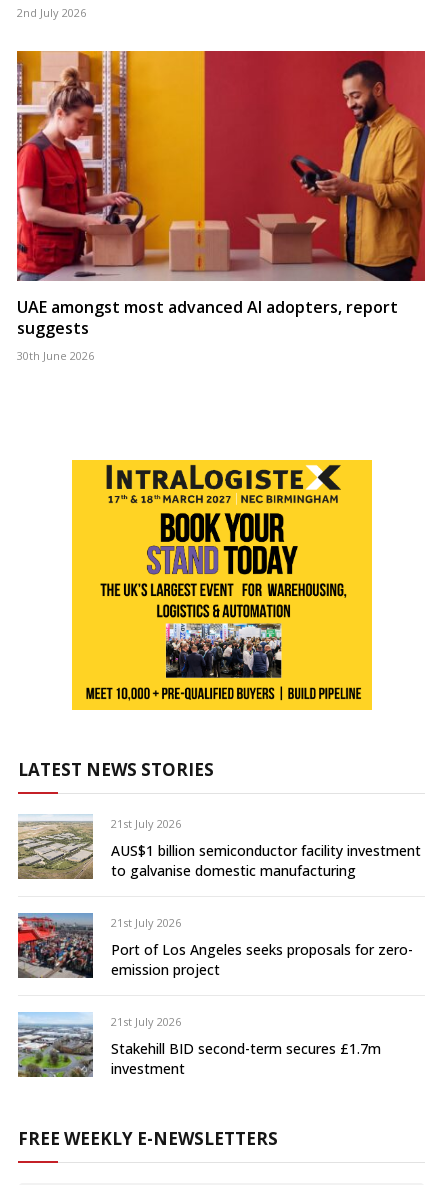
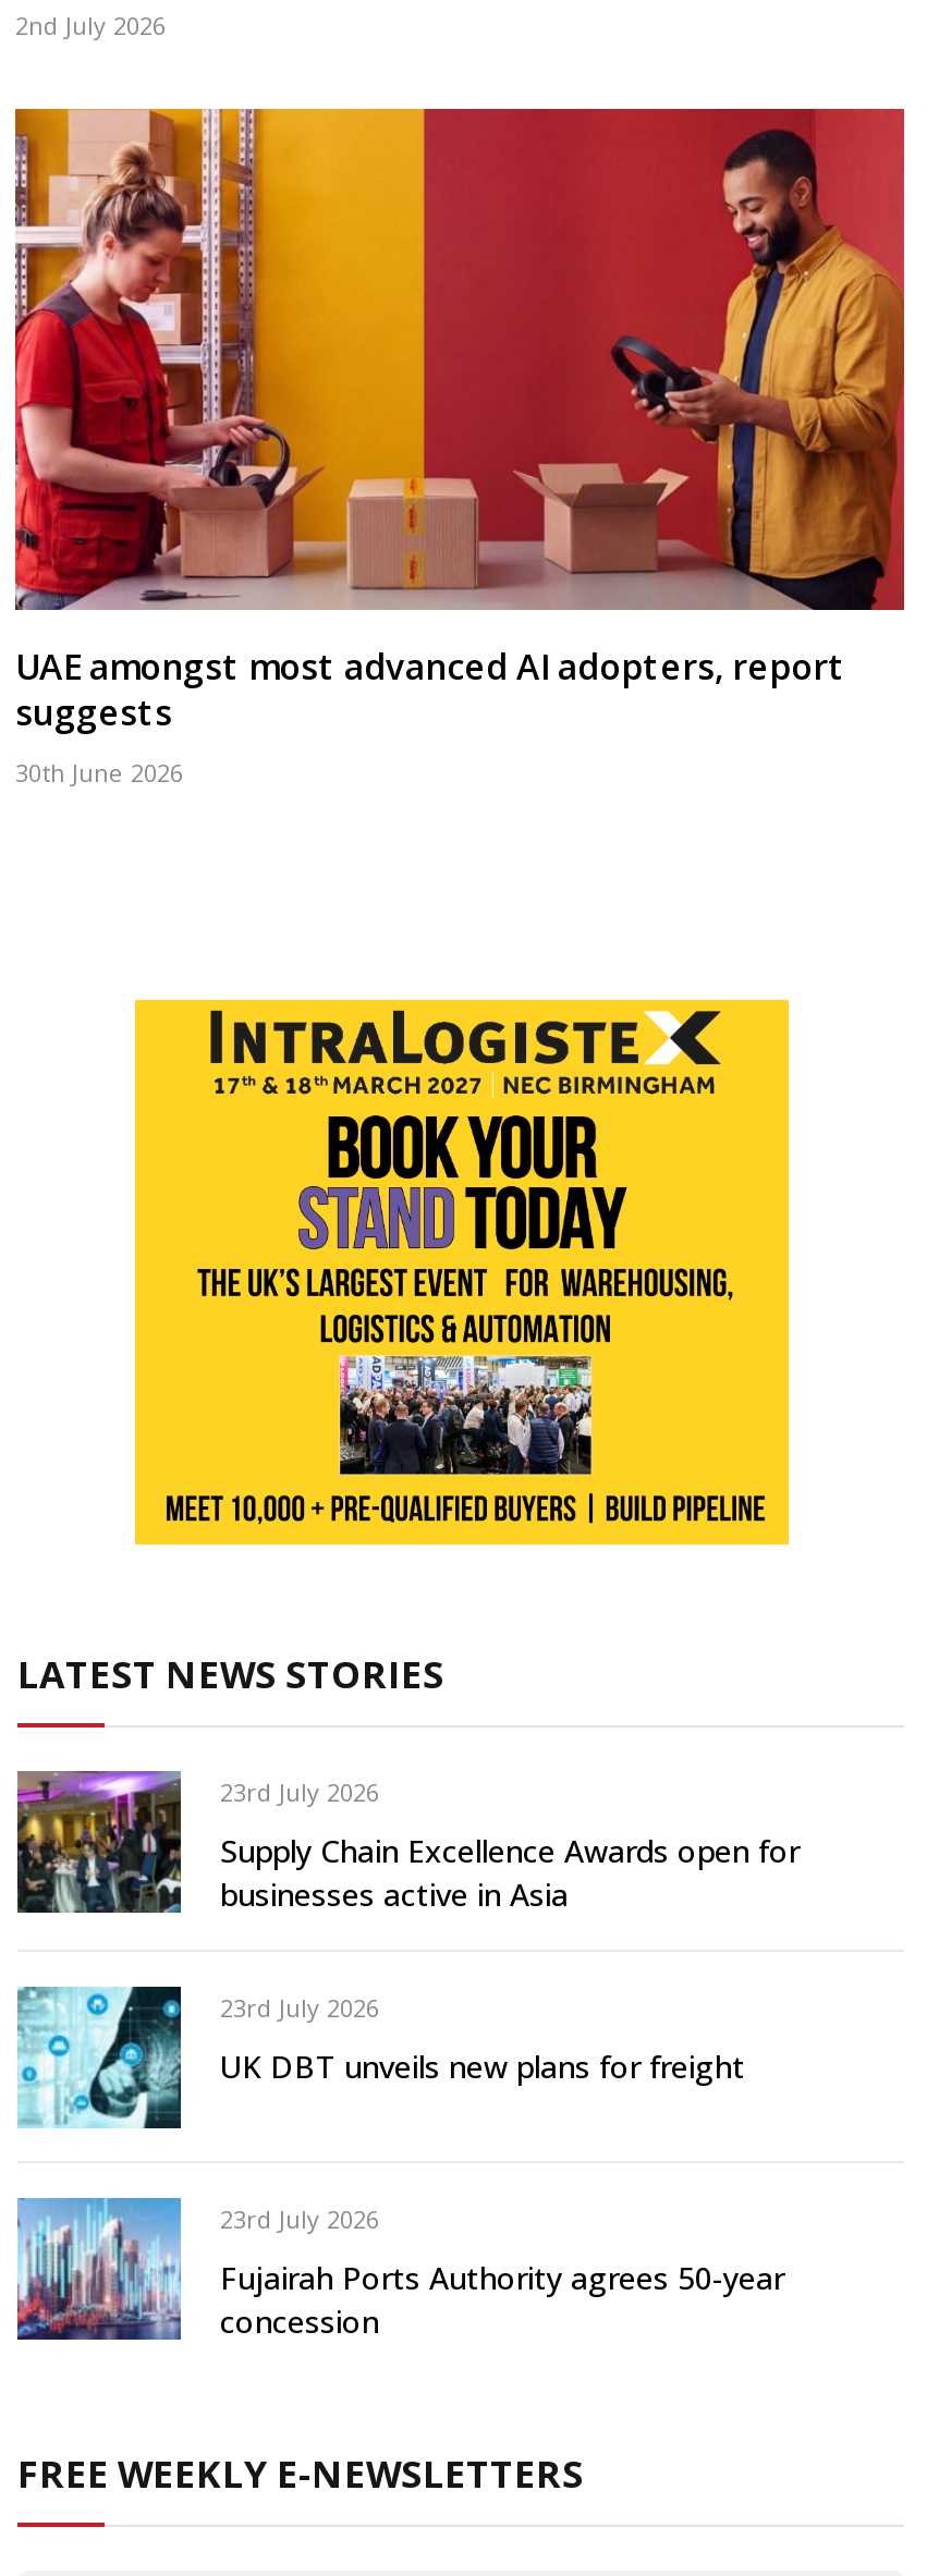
[17,816,181,880] [image] | 21st July 2026 -> [15,1771,379,1915] [image] | 23rd July 2026
[111,841,421,880] AUS$1 billion semiconductor facility investment | to galvanise domestic manufacturing -> [220,1829,800,1914] Supply Chain Excellence Awards open for | businesses active in Asia
[17,913,181,979] [image] | 21st July 2026 -> [15,1987,379,2131] [image] | 23rd July 2026
[111,940,413,979] Port of Los Angeles seeks proposals for zero- | emission project -> [220,2045,745,2086] UK DBT unveils new plans for freight
[17,1013,181,1078] [image] | 21st July 2026 -> [17,2198,379,2342] [image] | 23rd July 2026
[111,1039,381,1078] Stakehill BID second-term secures £1.7m | investment -> [220,2257,784,2342] Fujairah Ports Authority agrees 50-year | concession

